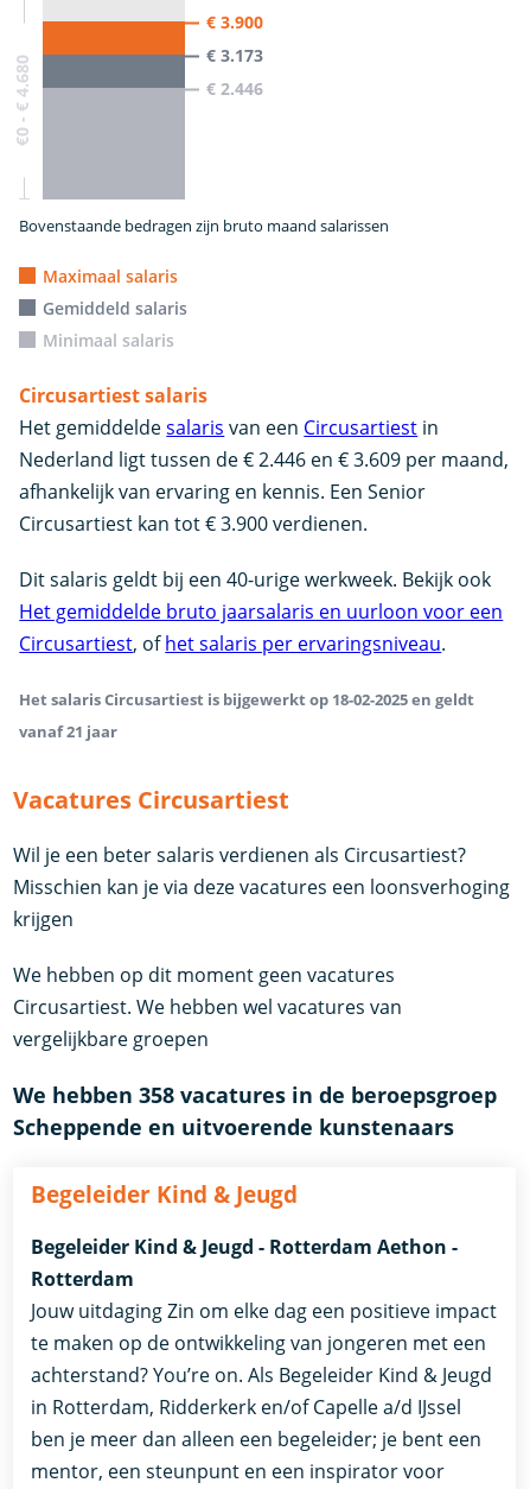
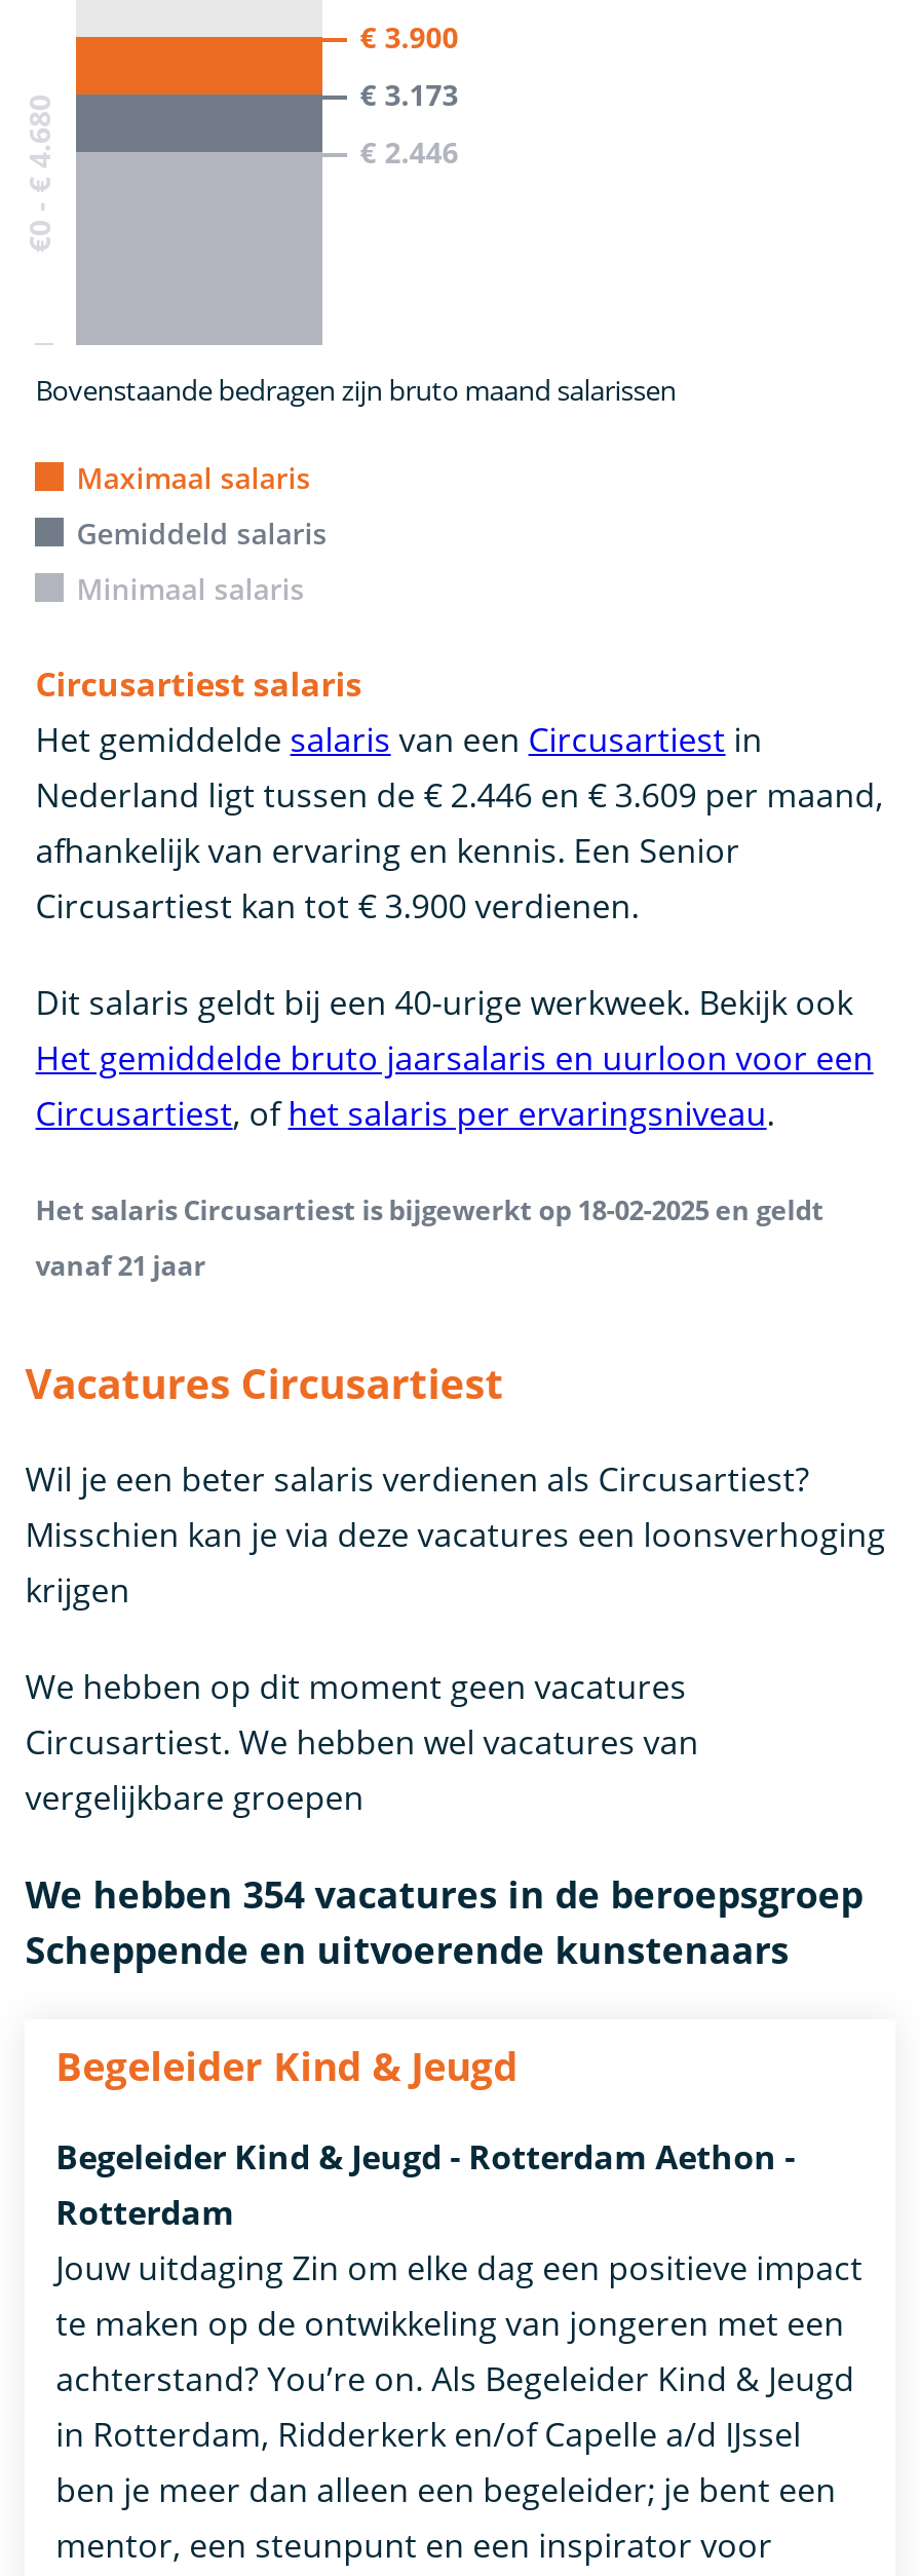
[13,1081,497,1109] We hebben 358 vacatures in de beroepsgroep -> [25,1870,863,1919] We hebben 354 vacatures in de beroepsgroep

